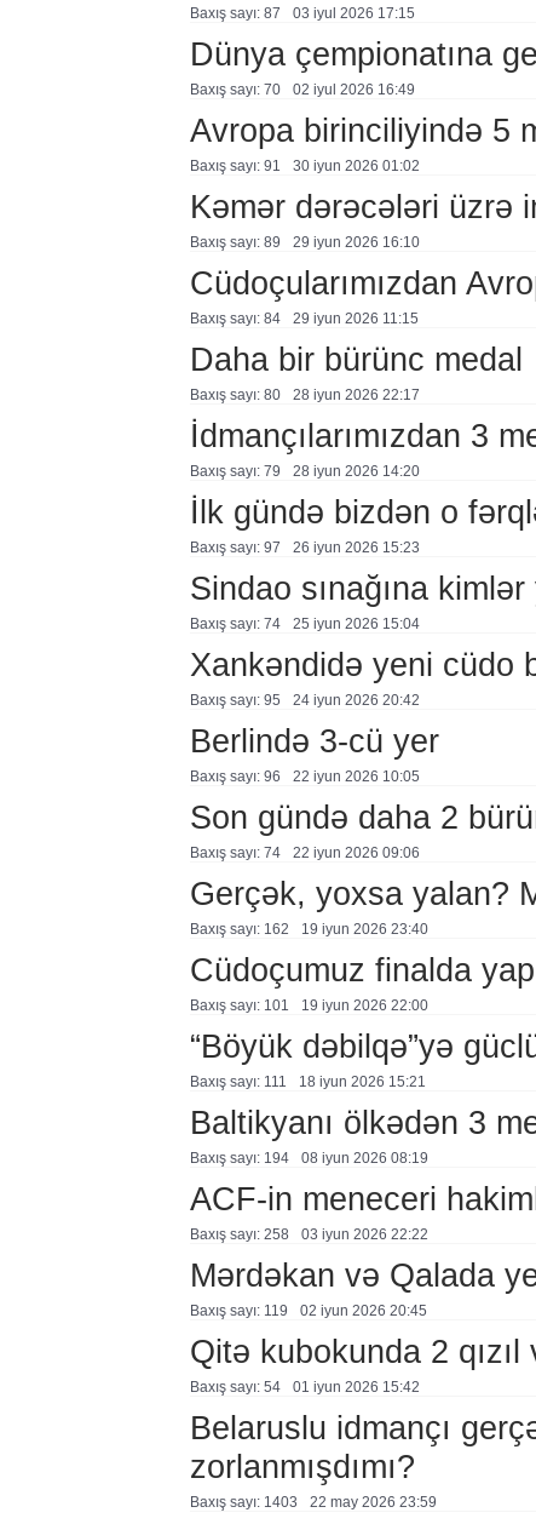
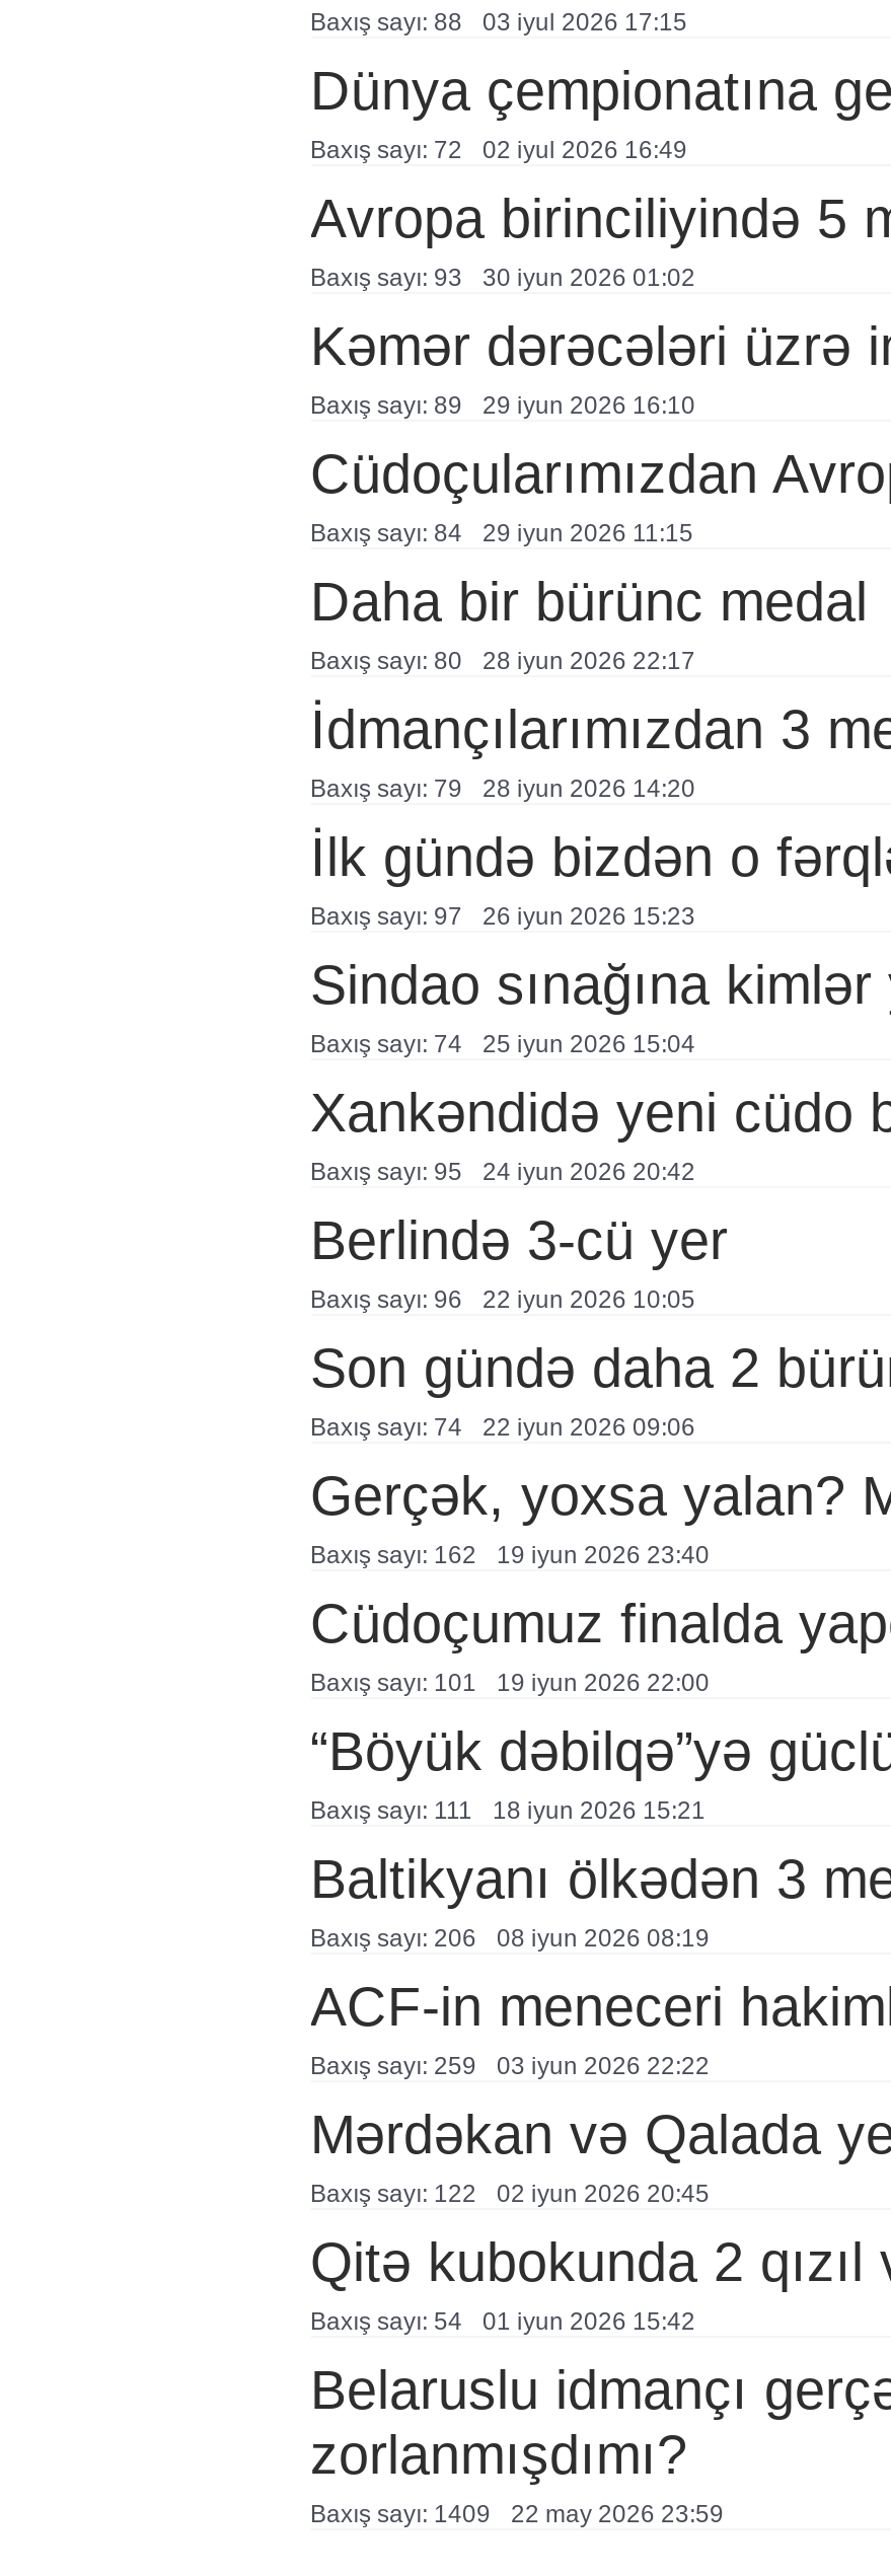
[189,5,414,22] Baxış sayı: 87 03 i̇yul 2026 17:15 -> [310,8,687,36] Baxış sayı: 88 03 i̇yul 2026 17:15
[189,81,414,98] Baxış sayı: 70 02 i̇yul 2026 16:49 -> [310,136,687,164] Baxış sayı: 72 02 i̇yul 2026 16:49
[189,157,419,174] Baxış sayı: 91 30 i̇yun 2026 01:02 -> [310,264,695,292] Baxış sayı: 93 30 i̇yun 2026 01:02
[189,1150,428,1167] Baxış sayı: 194 08 i̇yun 2026 08:19 -> [310,1924,710,1953] Baxış sayı: 206 08 i̇yun 2026 08:19
[189,1226,428,1243] Baxış sayı: 258 03 i̇yun 2026 22:22 -> [310,2052,710,2080] Baxış sayı: 259 03 i̇yun 2026 22:22
[189,1302,427,1319] Baxış sayı: 119 02 i̇yun 2026 20:45 -> [310,2180,710,2208] Baxış sayı: 122 02 i̇yun 2026 20:45
[189,1494,436,1511] Baxış sayı: 1403 22 may 2026 23:59 -> [310,2500,724,2528] Baxış sayı: 1409 22 may 2026 23:59

